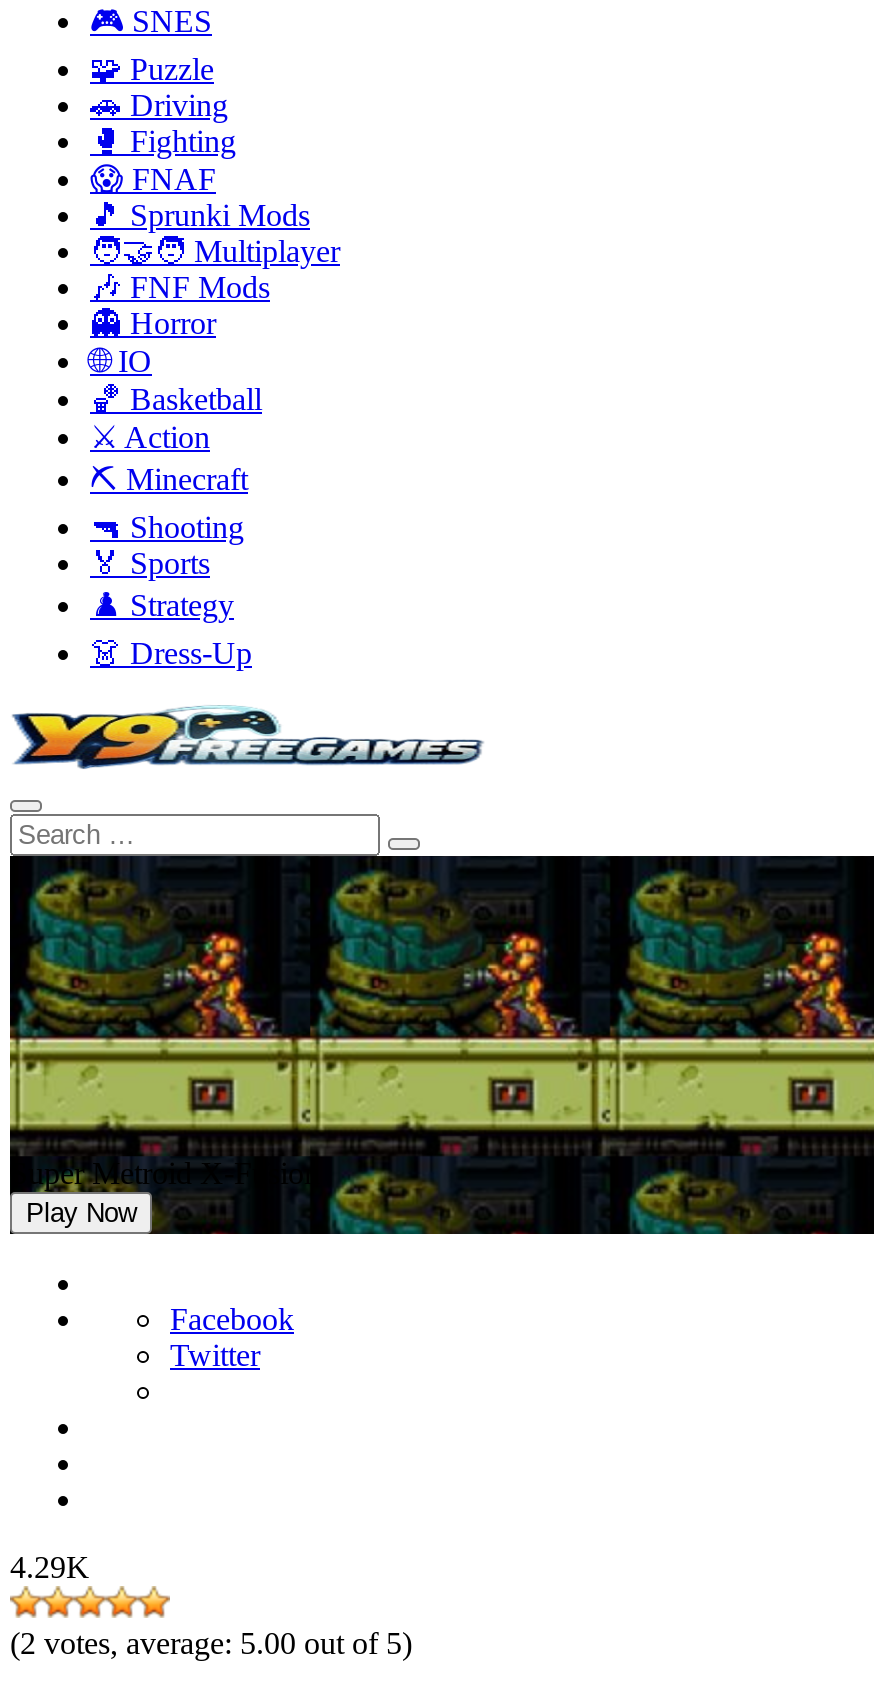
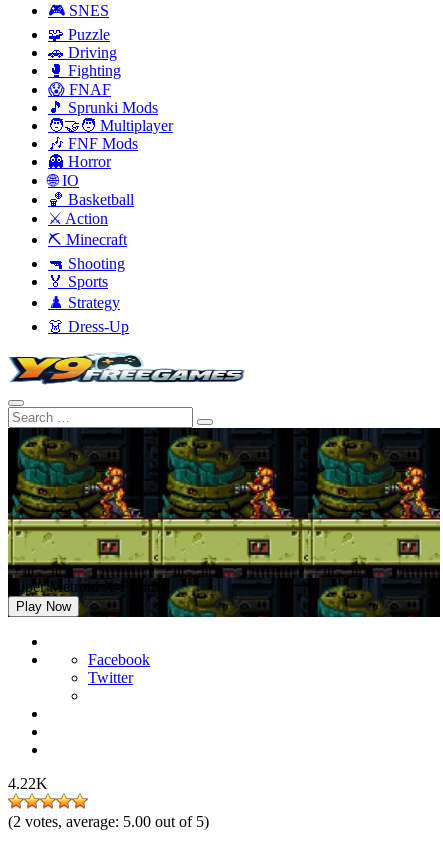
[10,1550,90,1584] 4.29K -> [8,775,48,792] 4.22K

